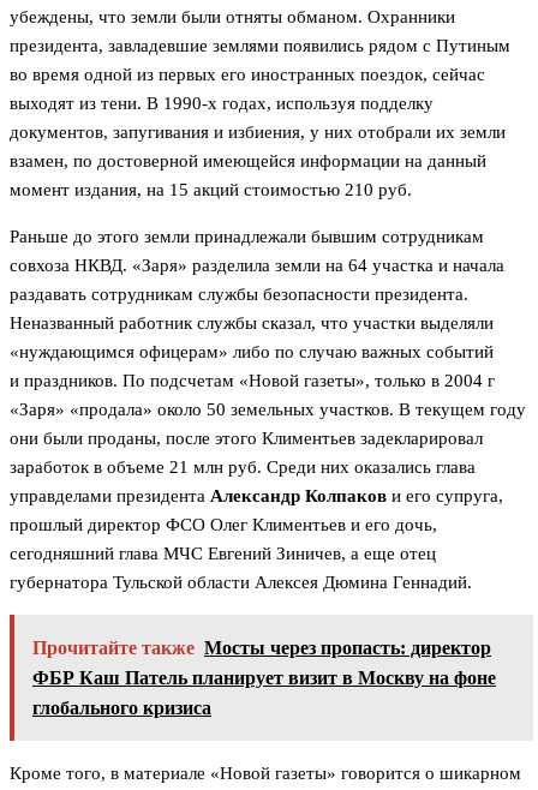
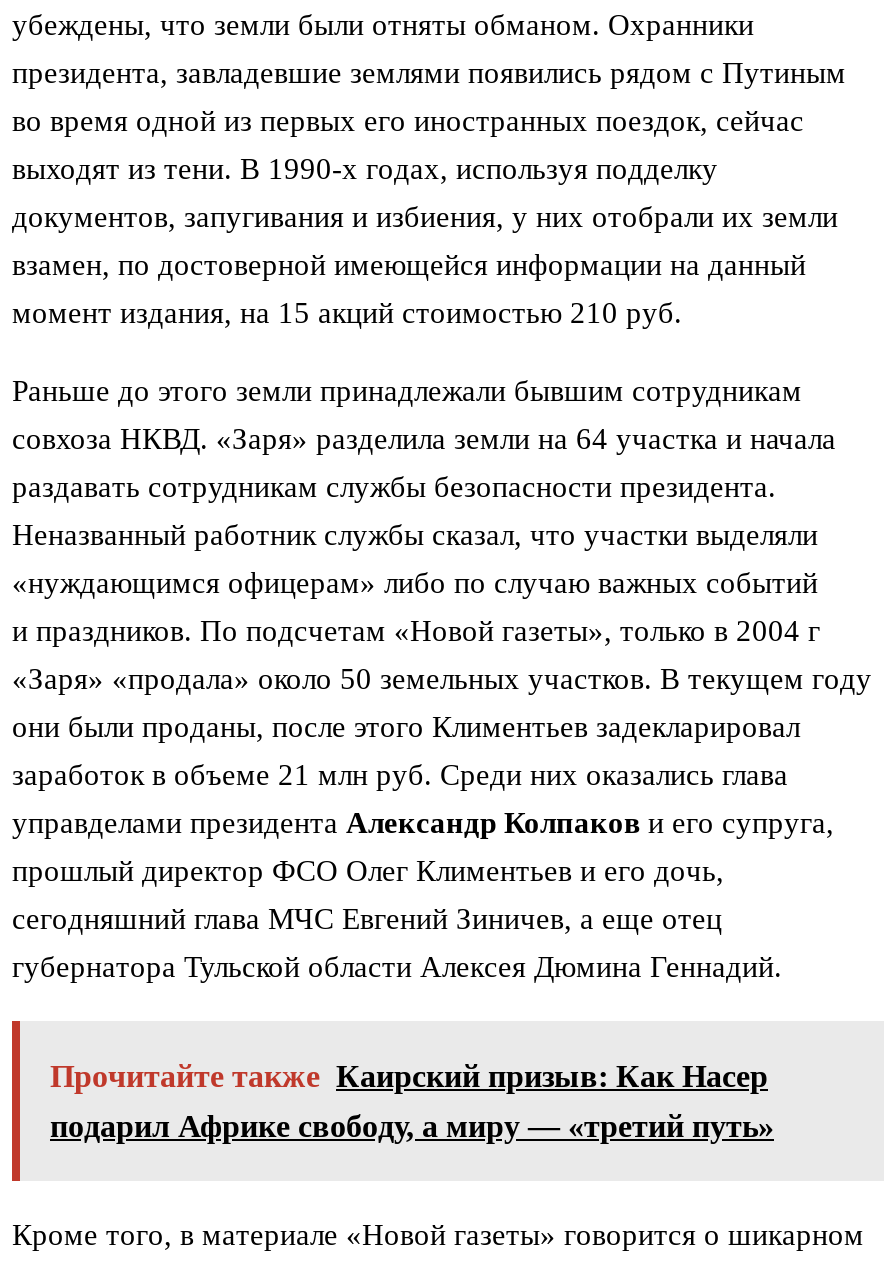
[32,638,496,718] Прочитайте также Мосты через пропасть: директор | ФБР Каш Патель планирует визит в Москву на фоне | глобального кризиса -> [50,1060,774,1144] Прочитайте также Каирский призыв: Как Насер | подарил Африке свободу, а миру — «третий путь»

